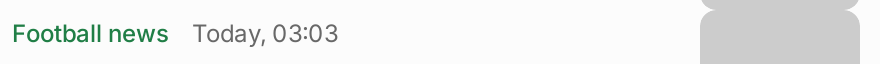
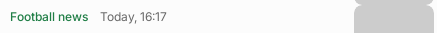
[12,19,338,49] Football news Today, 03:03 -> [10,9,167,24] Football news Today, 16:17

